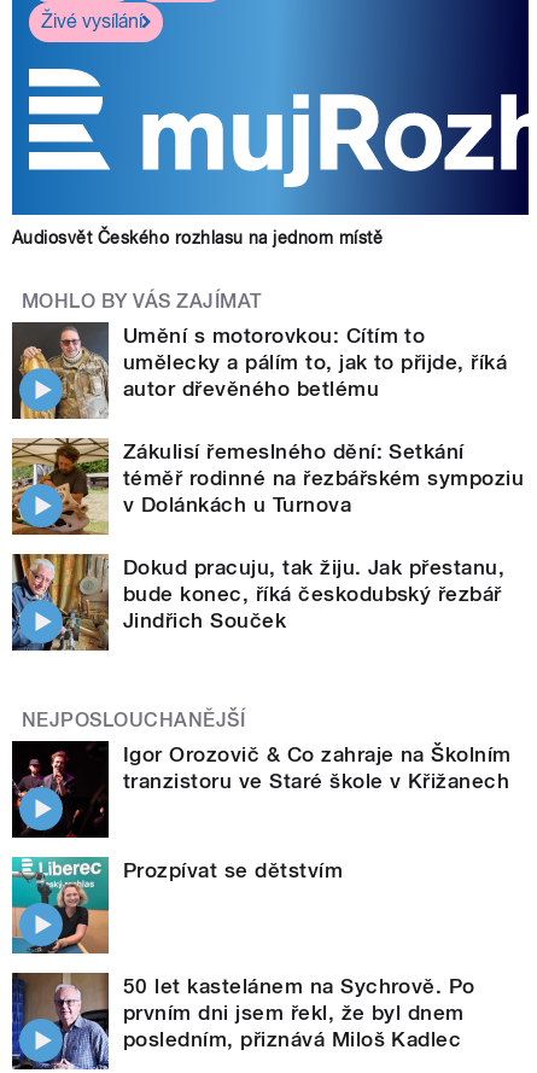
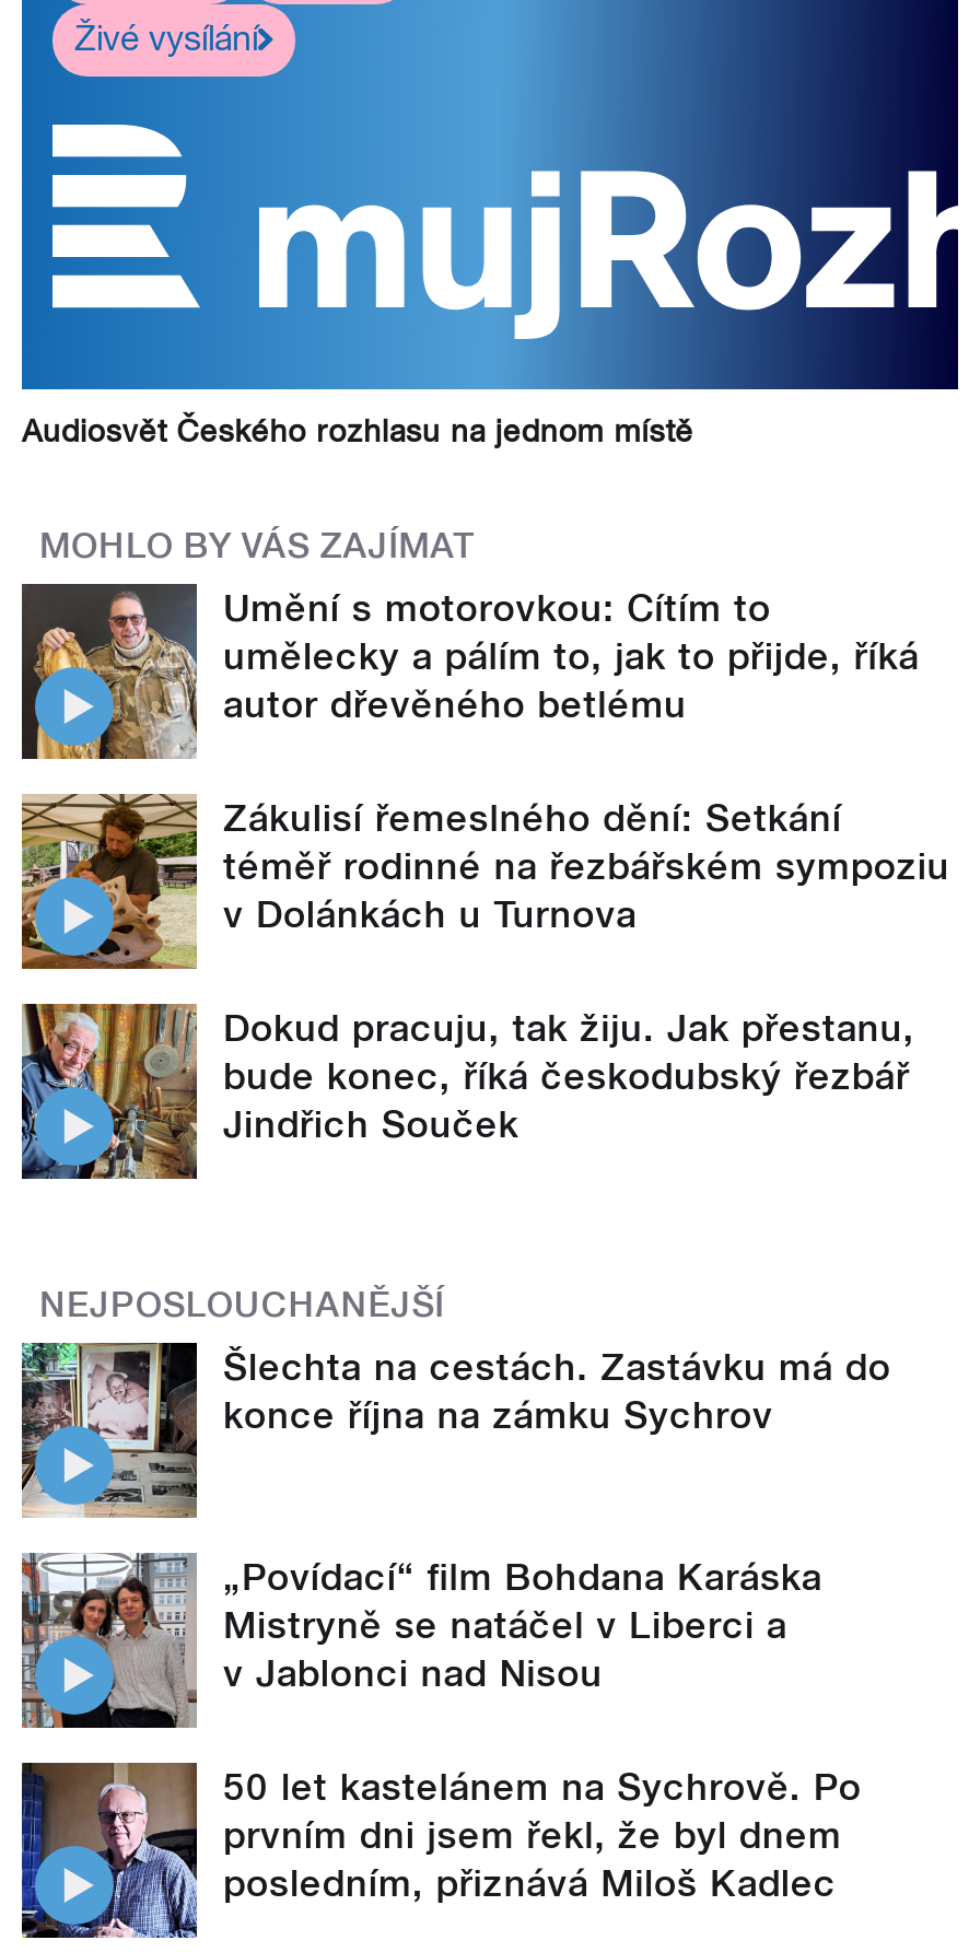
[11,740,511,839] [image] | Igor Orozovič & Co zahraje na Školním | tranzistoru ve Staré škole v Křižanech -> [20,1341,891,1520] [image] | Šlechta na cestách. Zastávku má do | konce října na zámku Sychrov
[11,856,343,955] [image] | Prozpívat se dětstvím -> [20,1553,822,1730] [image] | „Povídací“ film Bohdana Karáska | Mistryně se natáčel v Liberci a | v Jablonci nad Nisou

